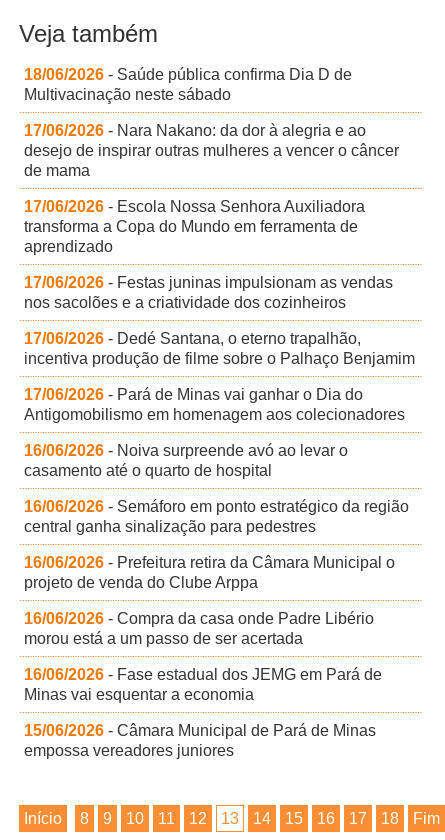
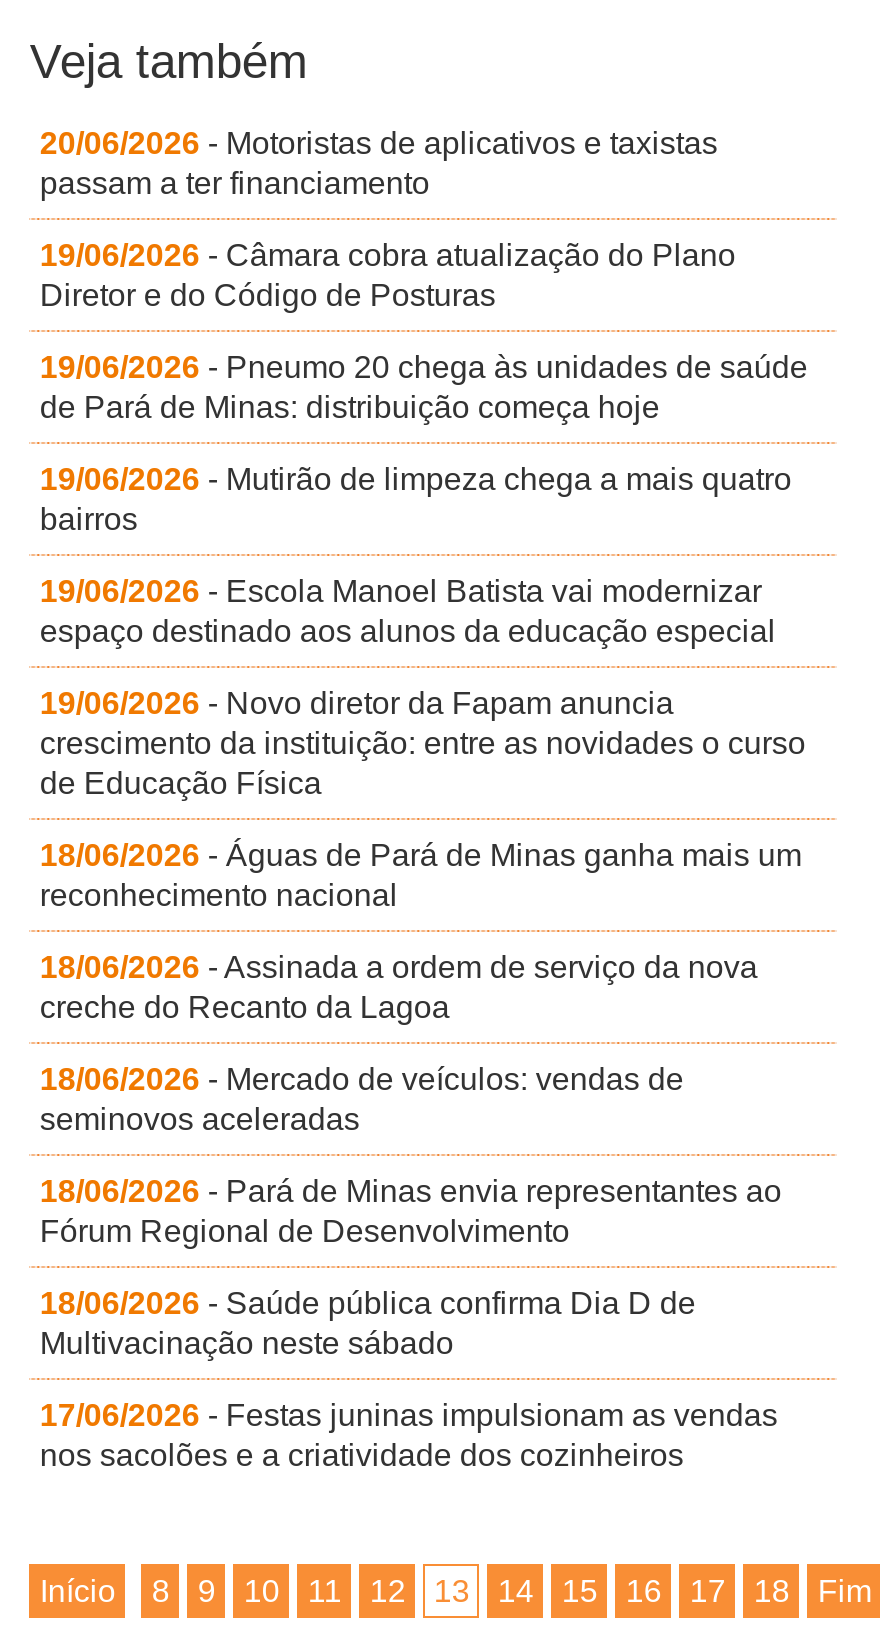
none -> [40,126,808,1248] 20/06/2026 - Motoristas de aplicativos e taxistas | passam a ter financiamento | 19/06/2026 - Câmara cobra atualização do Plano | Diretor e do Código de Posturas | 19/06/2026 - Pneumo 20 chega às unidades de saúde | de Pará de Minas: distribuição começa hoje | 19/06/2026 - Mutirão de limpeza chega a mais quatro | bairros | 19/06/2026 - Escola Manoel Batista vai modernizar | espaço destinado aos alunos da educação especial | 19/06/2026 - Novo diretor da Fapam anuncia | crescimento da instituição: entre as novidades o curso | de Educação Física | 18/06/2026 - Águas de Pará de Minas ganha mais um | reconhecimento nacional | 18/06/2026 - Assinada a ordem de serviço da nova | creche do Recanto da Lagoa | 18/06/2026 - Mercado de veículos: vendas de | seminovos aceleradas | 18/06/2026 - Pará de Minas envia representantes ao | Fórum Regional de Desenvolvimento
moved [24,66,352,103] -> [40,1286,696,1360]: 18/06/2026 - Saúde pública confirma Dia D de | Multivacinação neste sábado
[24,122,399,255] 17/06/2026 - Nara Nakano: da dor à alegria e ao | desejo de inspirar outras mulheres a vencer o câncer | de mama | 17/06/2026 - Escola Nossa Senhora Auxiliadora | transforma a Copa do Mundo em ferramenta de | aprendizado -> none
moved [24,274,393,311] -> [40,1398,778,1472]: 17/06/2026 - Festas juninas impulsionam as vendas | nos sacolões e a criatividade dos cozinheiros
[24,330,415,759] 17/06/2026 - Dedé Santana, o eterno trapalhão, | incentiva produção de filme sobre o Palhaço Benjamim | 17/06/2026 - Pará de Minas vai ganhar o Dia do | Antigomobilismo em homenagem aos colecionadores | 16/06/2026 - Noiva surpreende avó ao levar o | casamento até o quarto de hospital | 16/06/2026 - Semáforo em ponto estratégico da região | central ganha sinalização para pedestres | 16/06/2026 - Prefeitura retira da Câmara Municipal o | projeto de venda do Clube Arppa | 16/06/2026 - Compra da casa onde Padre Libério | morou está a um passo de ser acertada | 16/06/2026 - Fase estadual dos JEMG em Pará de | Minas vai esquentar a economia | 15/06/2026 - Câmara Municipal de Pará de Minas | empossa vereadores juniores -> none

